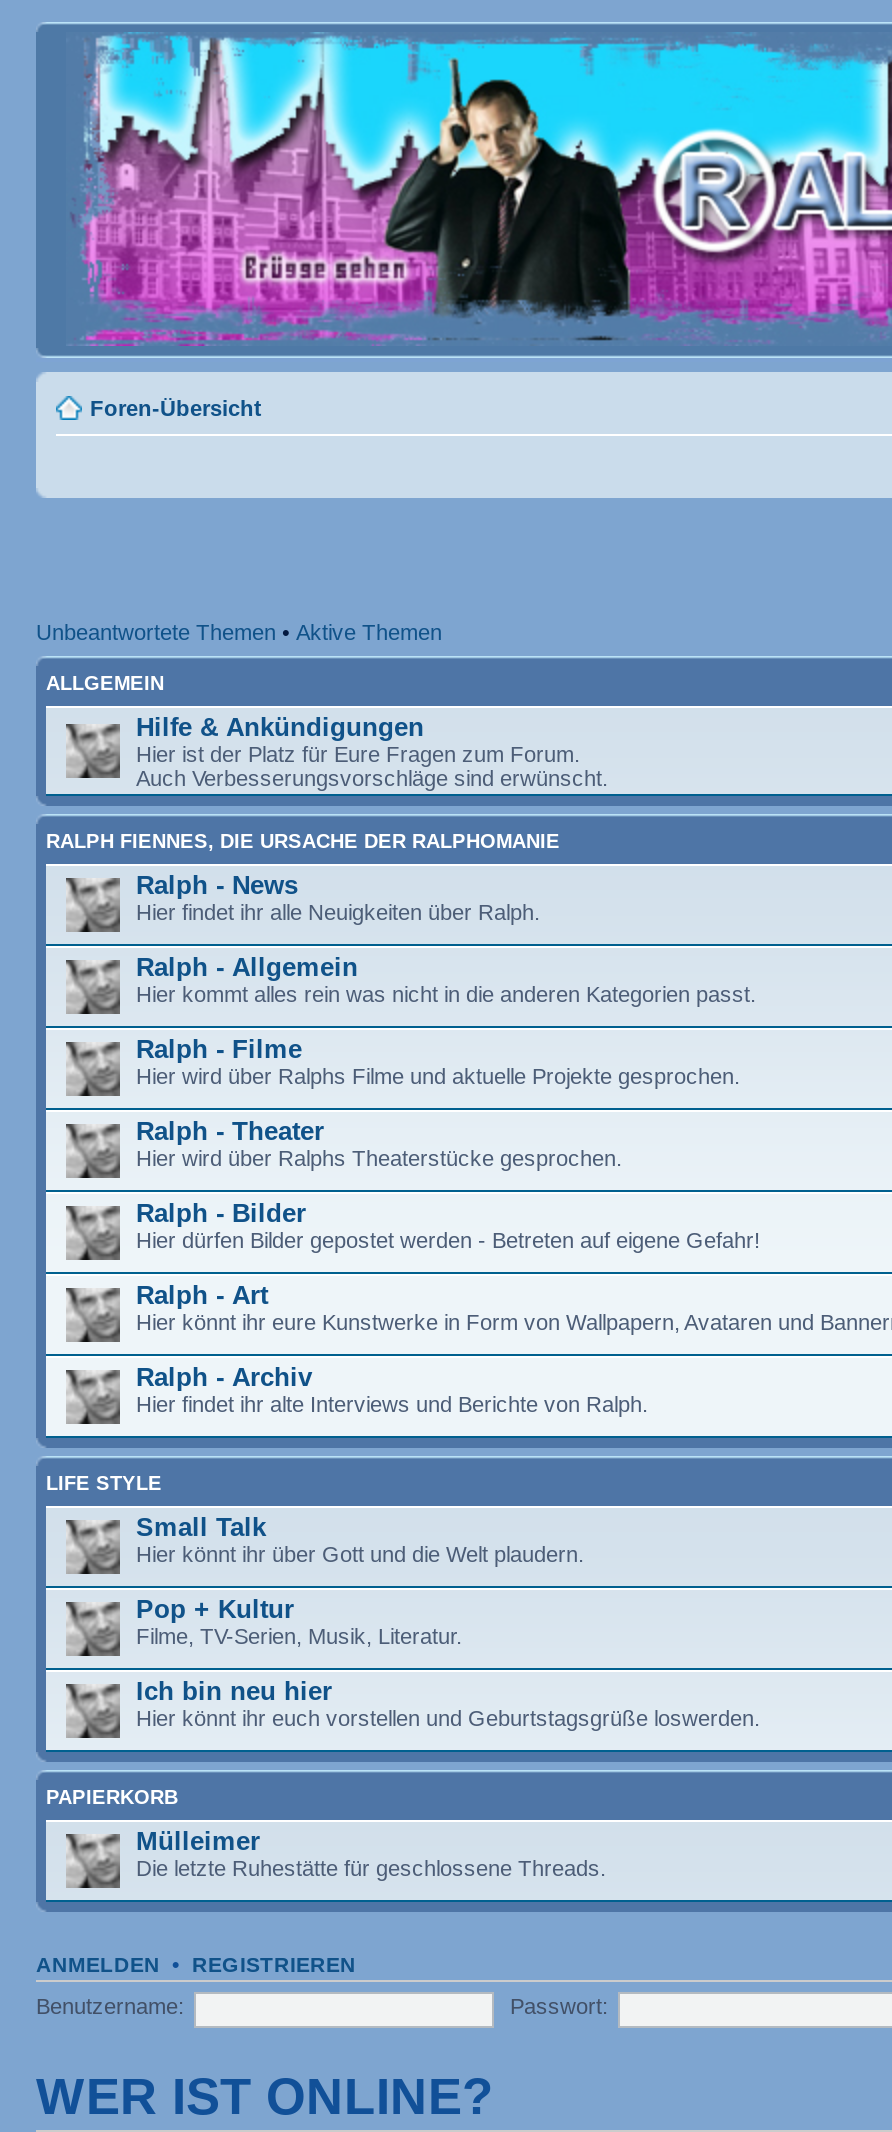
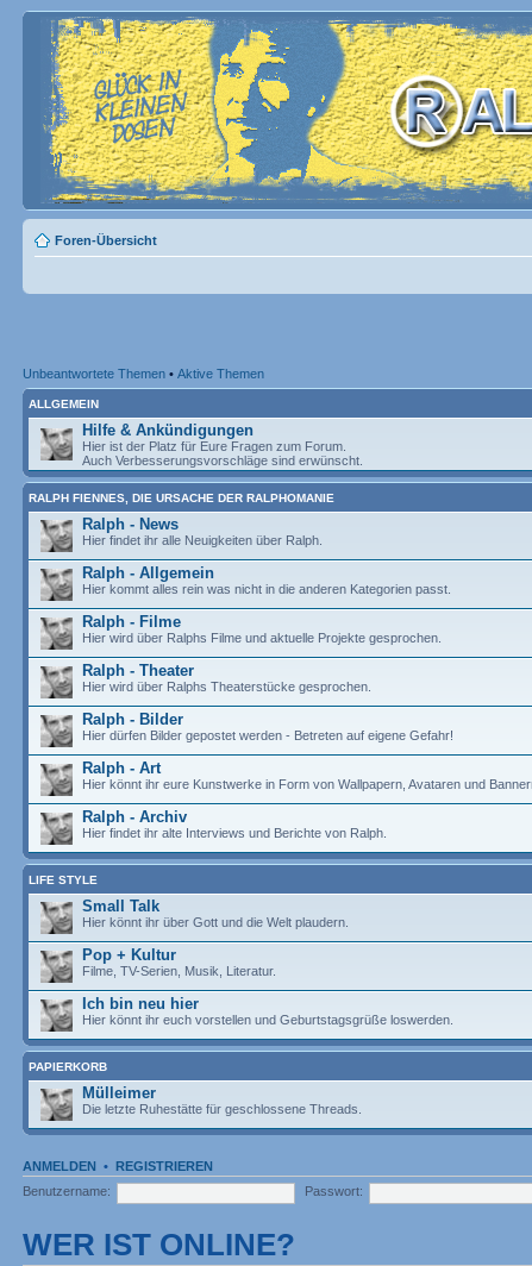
[72,36,886,346] [image] -> [43,17,528,205] [image]

